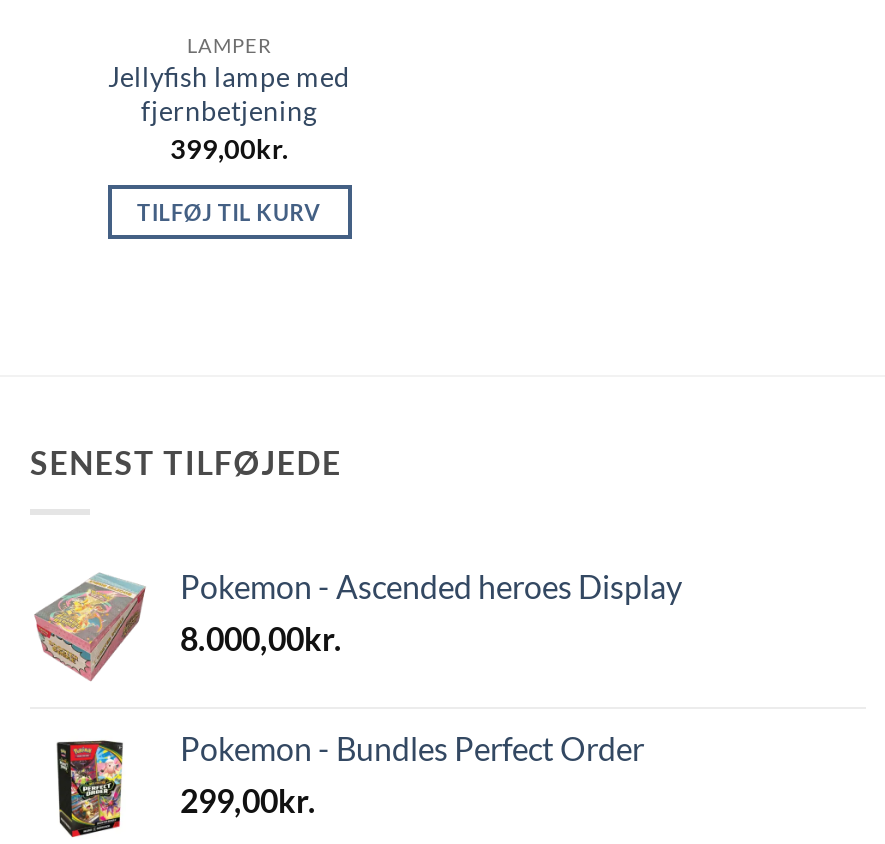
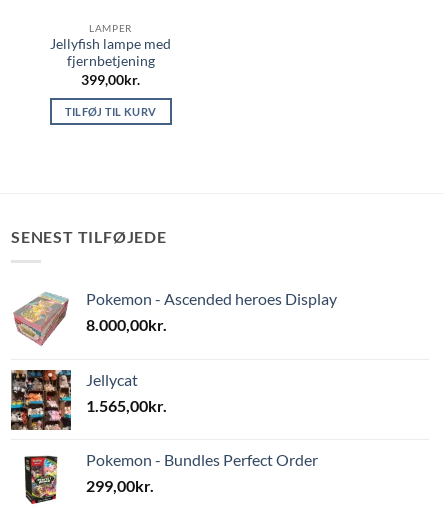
none -> [10,369,167,431] [image] | Jellycat | 1.565,00kr.

